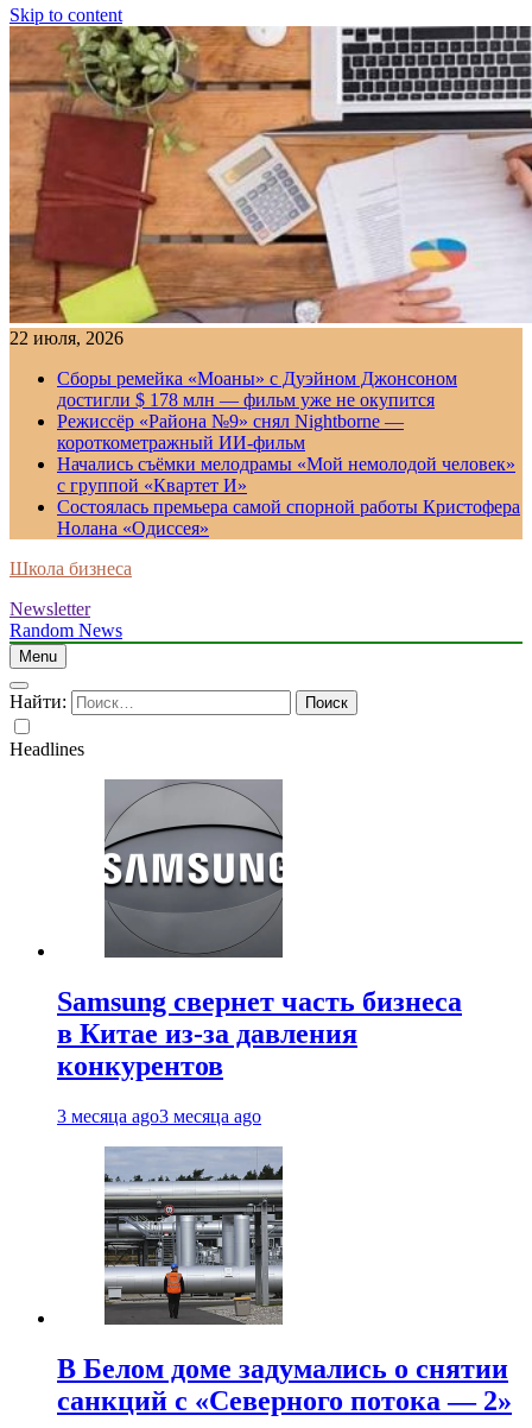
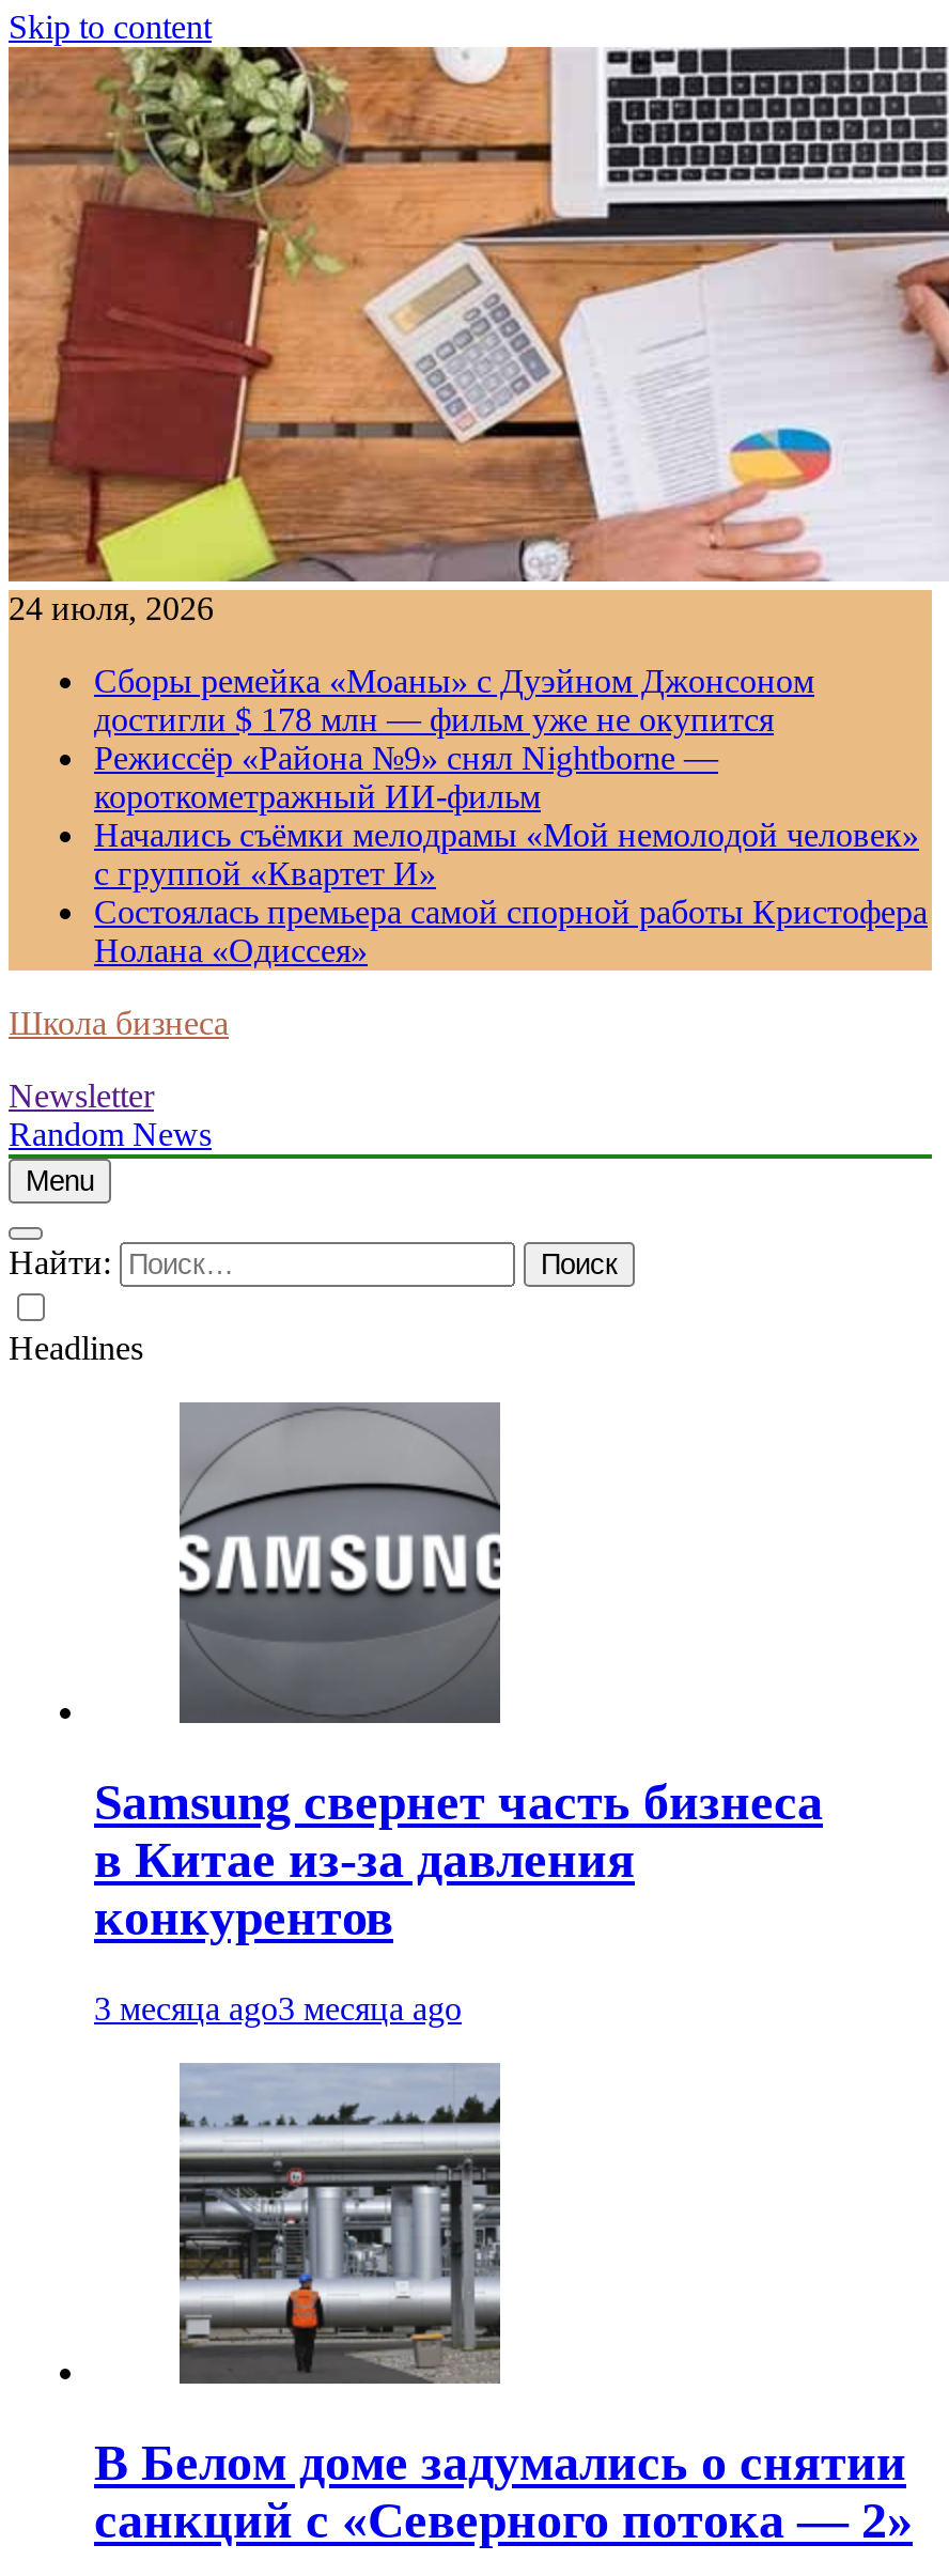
[9,328,123,348] 22 июля, 2026 -> [9,590,214,626] 24 июля, 2026

